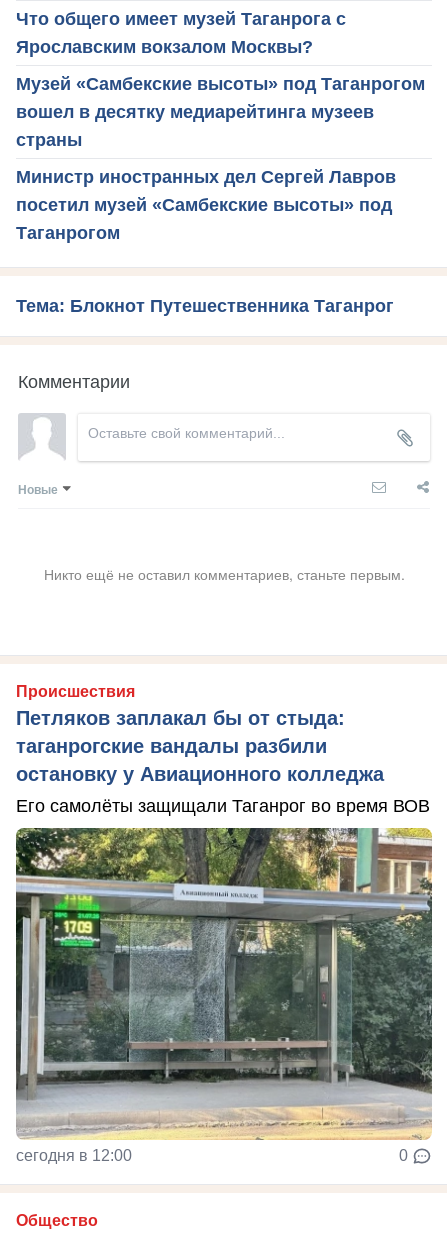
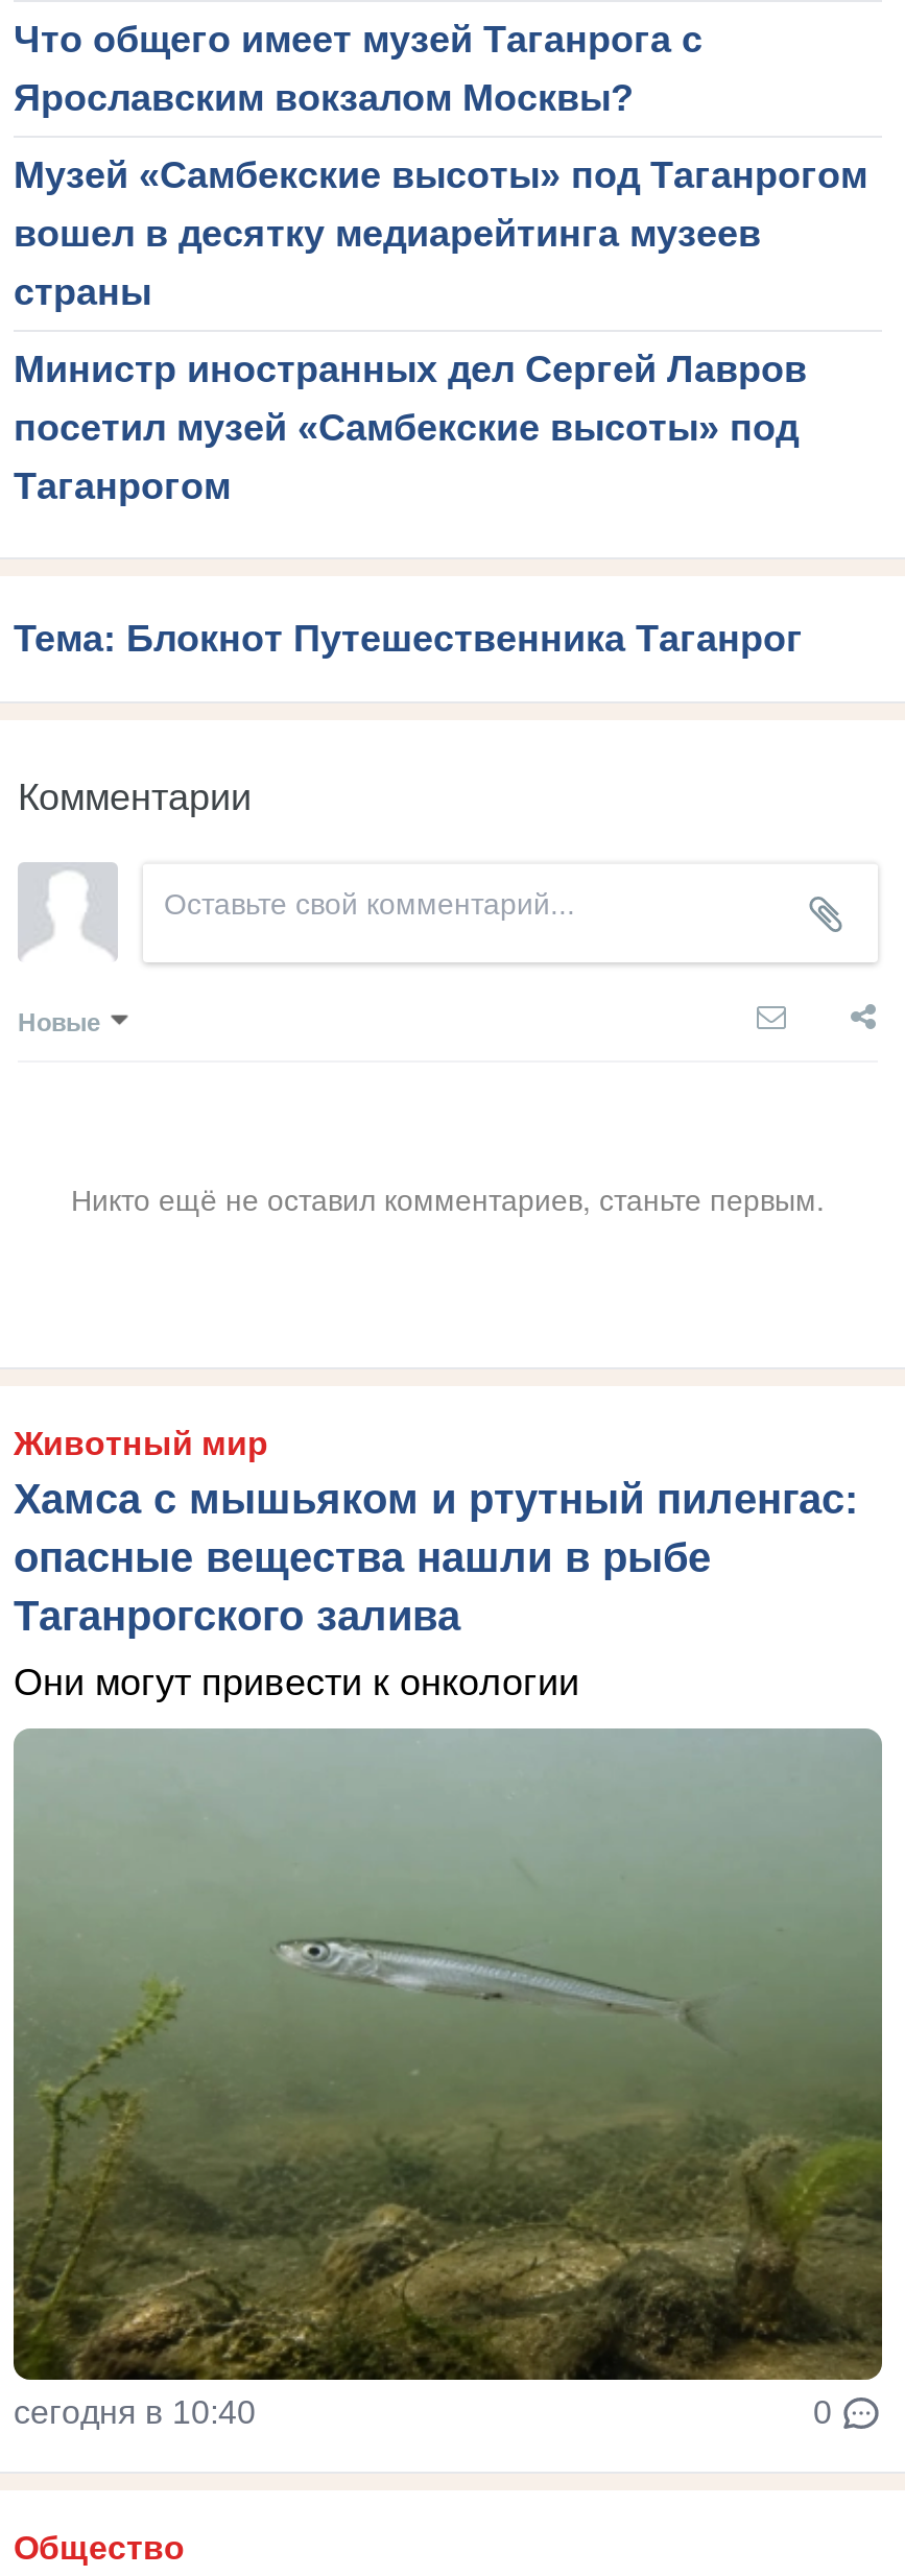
[16,683,384,785] Происшествия | Петляков заплакал бы от стыда: | таганрогские вандалы разбили | остановку у Авиационного колледжа -> [14,1427,859,1640] Животный мир | Хамса с мышьяком и ртутный пиленгас: | опасные вещества нашли в рыбе | Таганрогского залива
[16,796,430,816] Его самолёты защищали Таганрог во время ВОВ -> [14,1663,579,1704] Они могут привести к онкологии
[15,827,433,1164] [image] | сегодня в 12:00 -> [11,1728,884,2431] [image] | сегодня в 10:40

